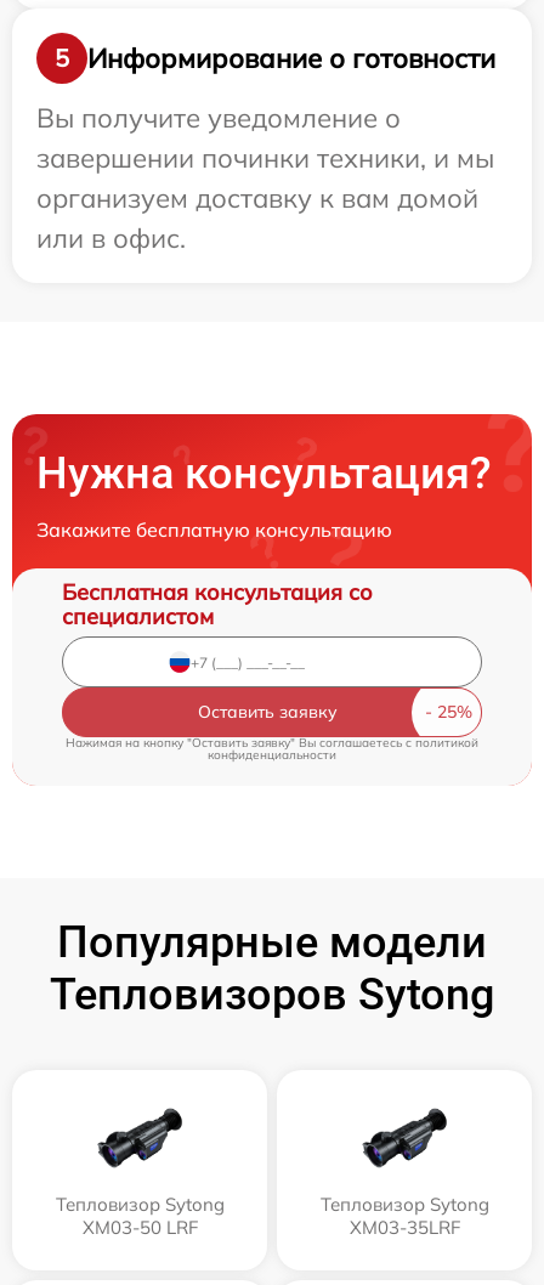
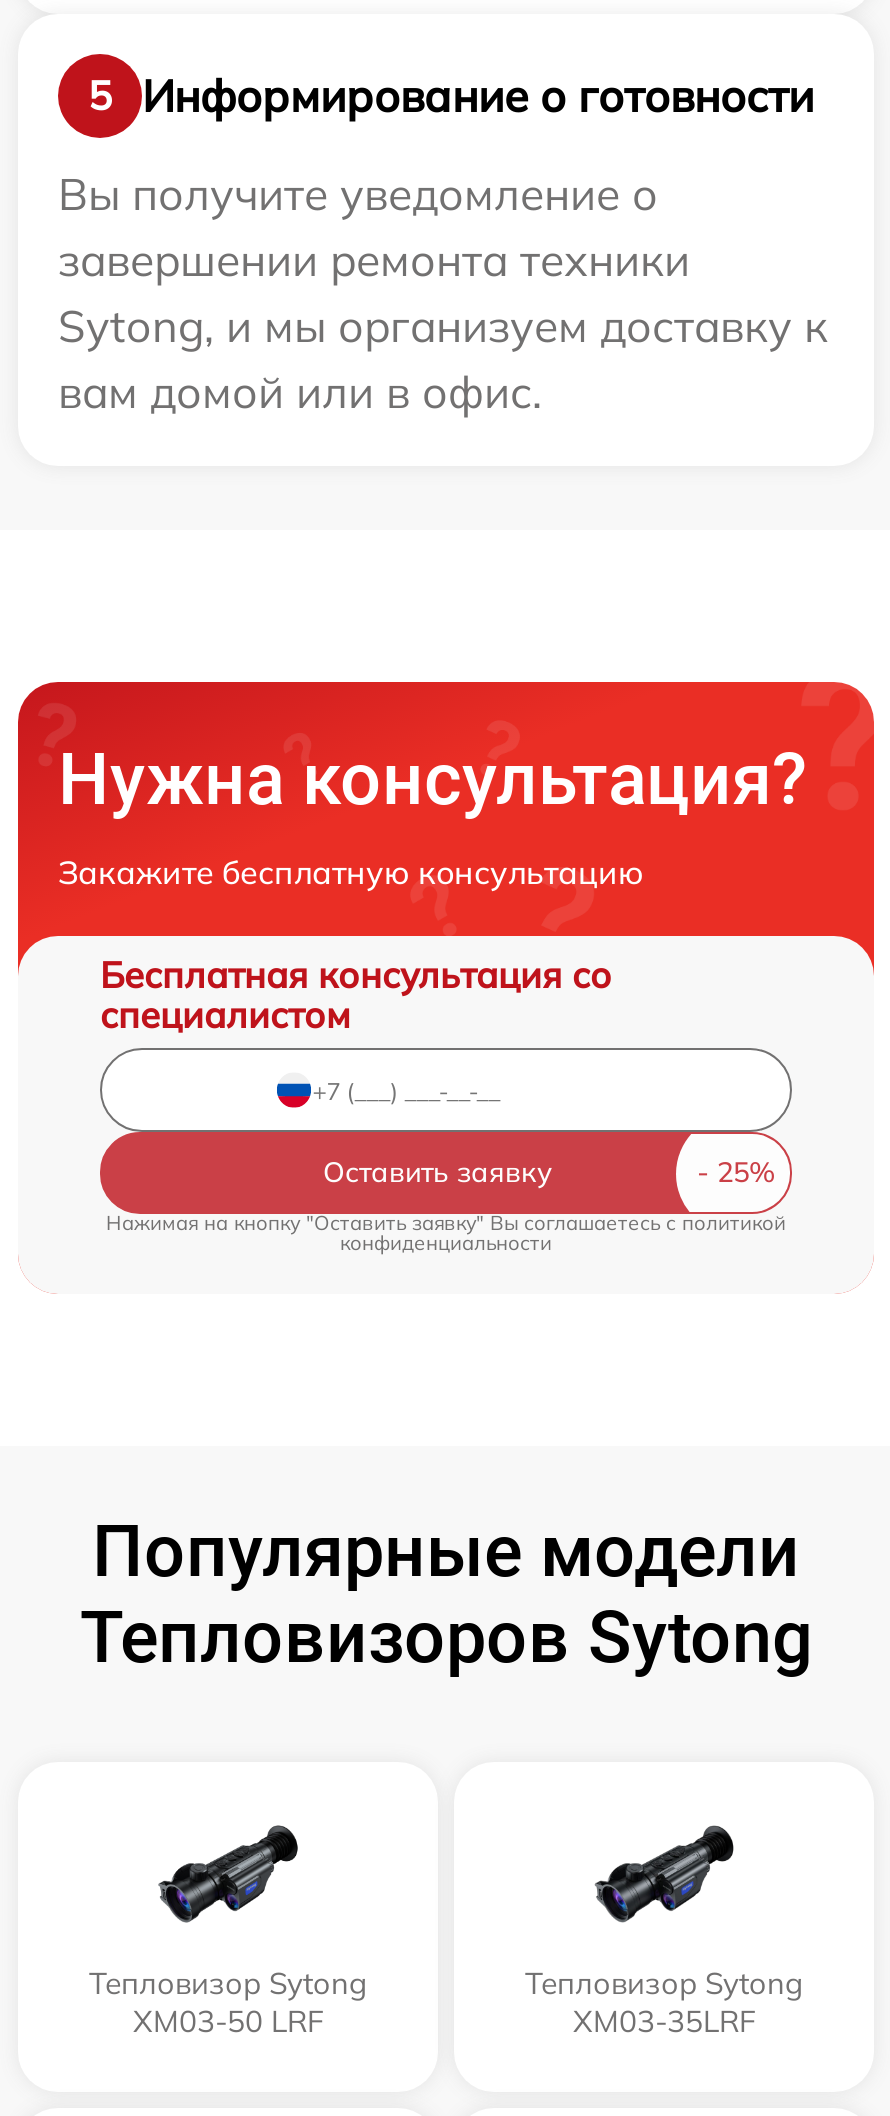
[36,141,494,255] завершении починки техники, и мы | организуем доставку к вам домой | или в офис. -> [58,232,828,420] завершении ремонта техники | Sytong, и мы организуем доставку к | вам домой или в офис.

